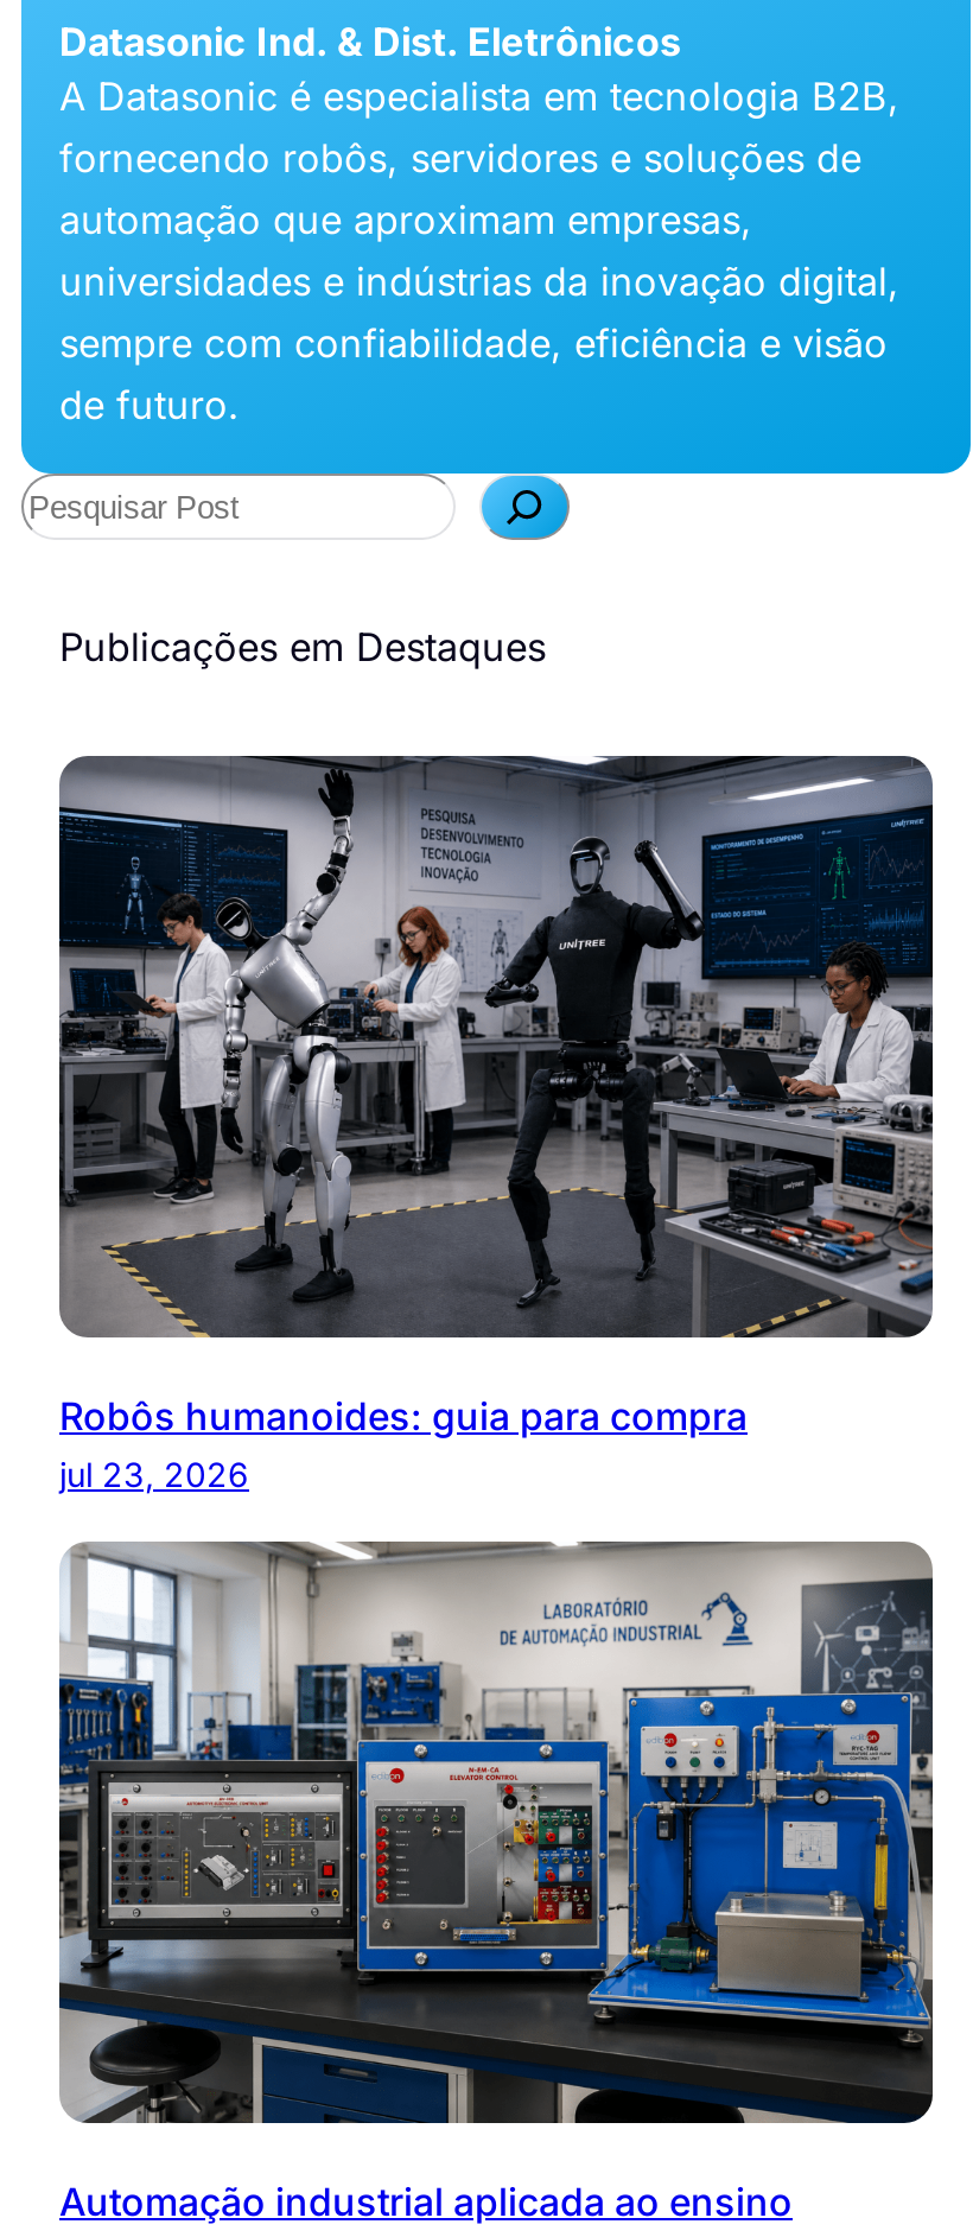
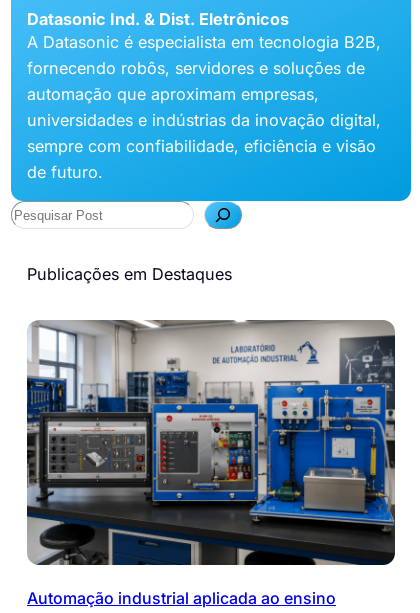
[57,754,933,1340] [image] -> [26,319,396,422] [image]
[59,1393,748,1496] Robôs humanoides: guia para compra | jul 23, 2026 -> none

